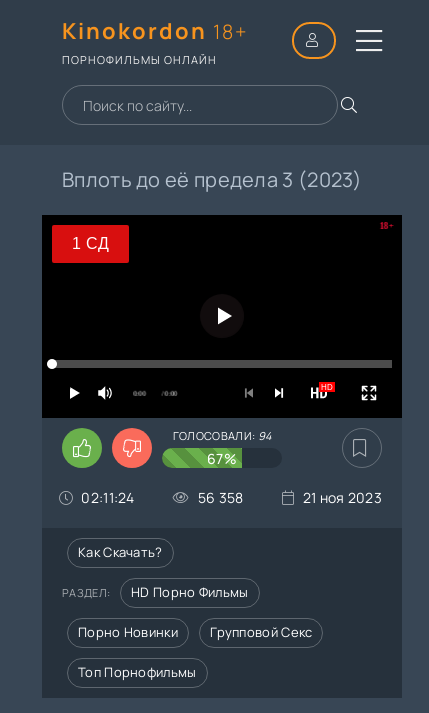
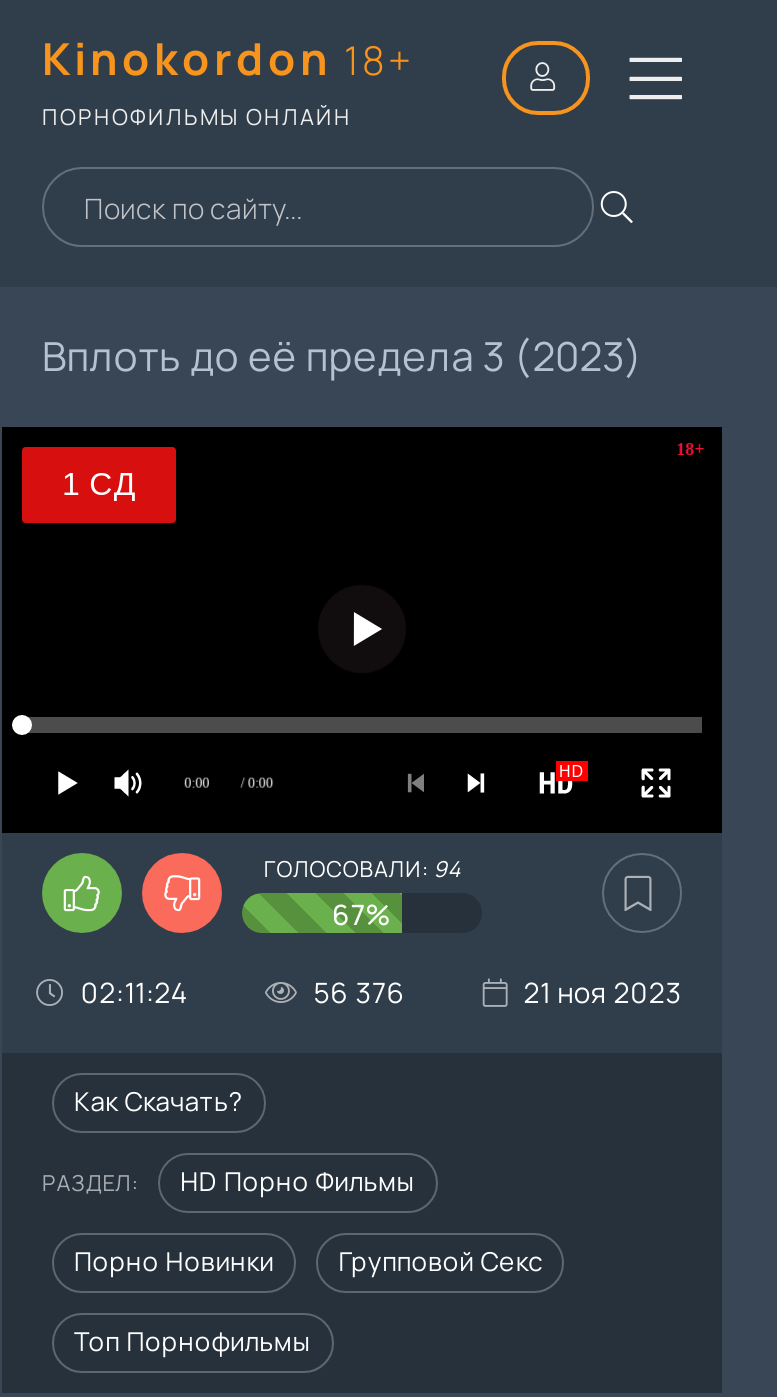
[198,488,244,507] 56 358 -> [314,973,405,1011] 56 376

